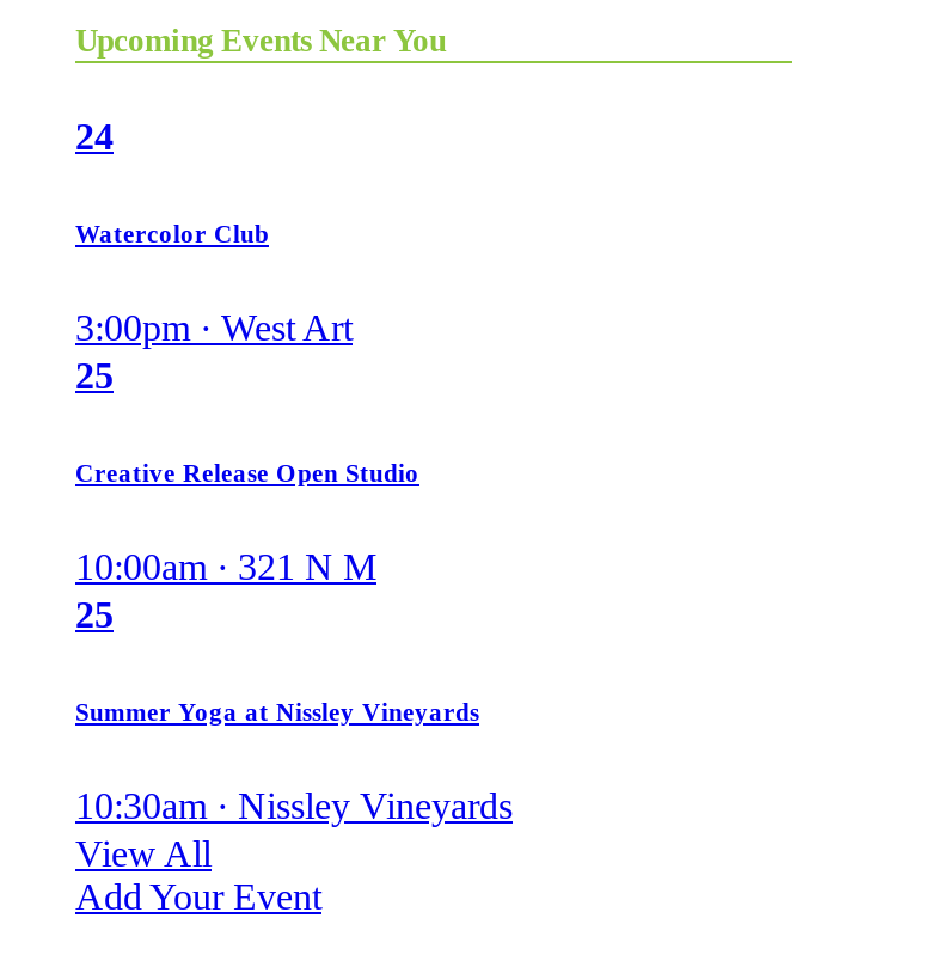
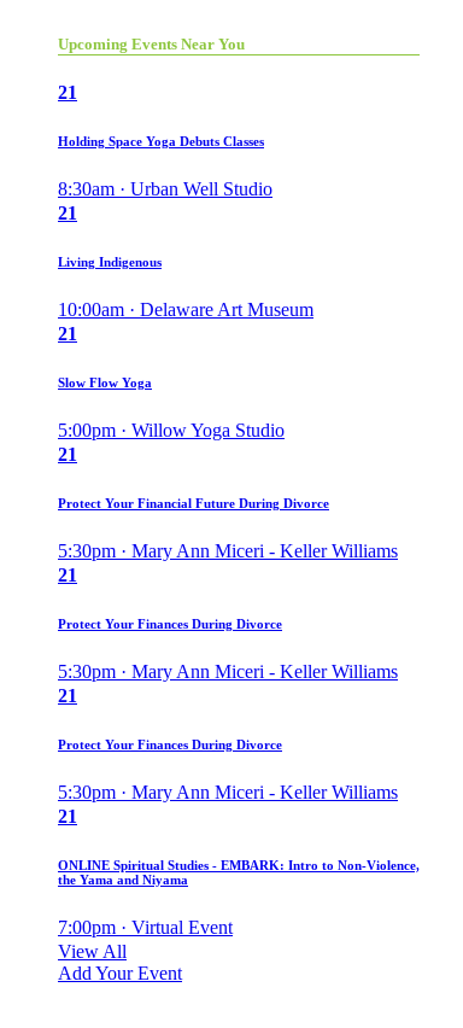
[75,116,513,826] 24 | Watercolor Club | 3:00pm · West Art | 25 | Creative Release Open Studio | 10:00am · 321 N M | 25 | Summer Yoga at Nissley Vineyards | 10:30am · Nissley Vineyards -> [58,82,420,937] 21 | Holding Space Yoga Debuts Classes | 8:30am · Urban Well Studio | 21 | Living Indigenous | 10:00am · Delaware Art Museum | 21 | Slow Flow Yoga | 5:00pm · Willow Yoga Studio | 21 | Protect Your Financial Future During Divorce | 5:30pm · Mary Ann Miceri - Keller Williams | 21 | Protect Your Finances During Divorce | 5:30pm · Mary Ann Miceri - Keller Williams | 21 | Protect Your Finances During Divorce | 5:30pm · Mary Ann Miceri - Keller Williams | 21 | ONLINE Spiritual Studies - EMBARK: Intro to Non-Violence, | the Yama and Niyama | 7:00pm · Virtual Event

